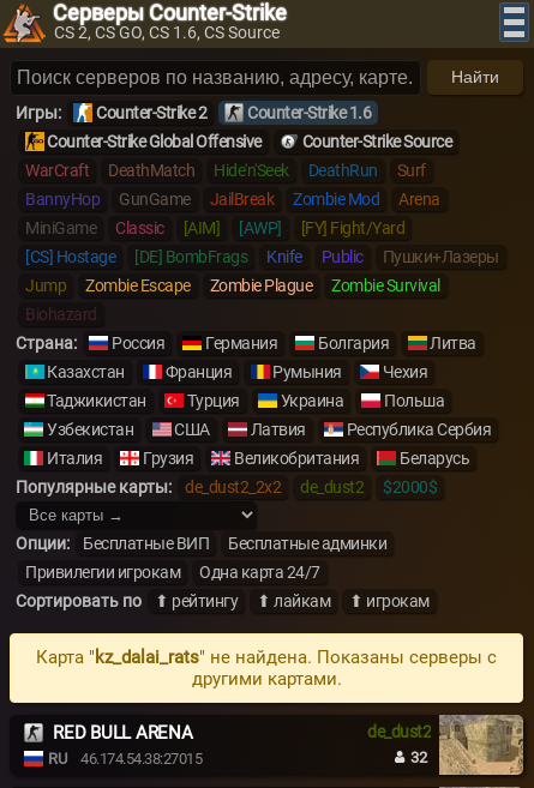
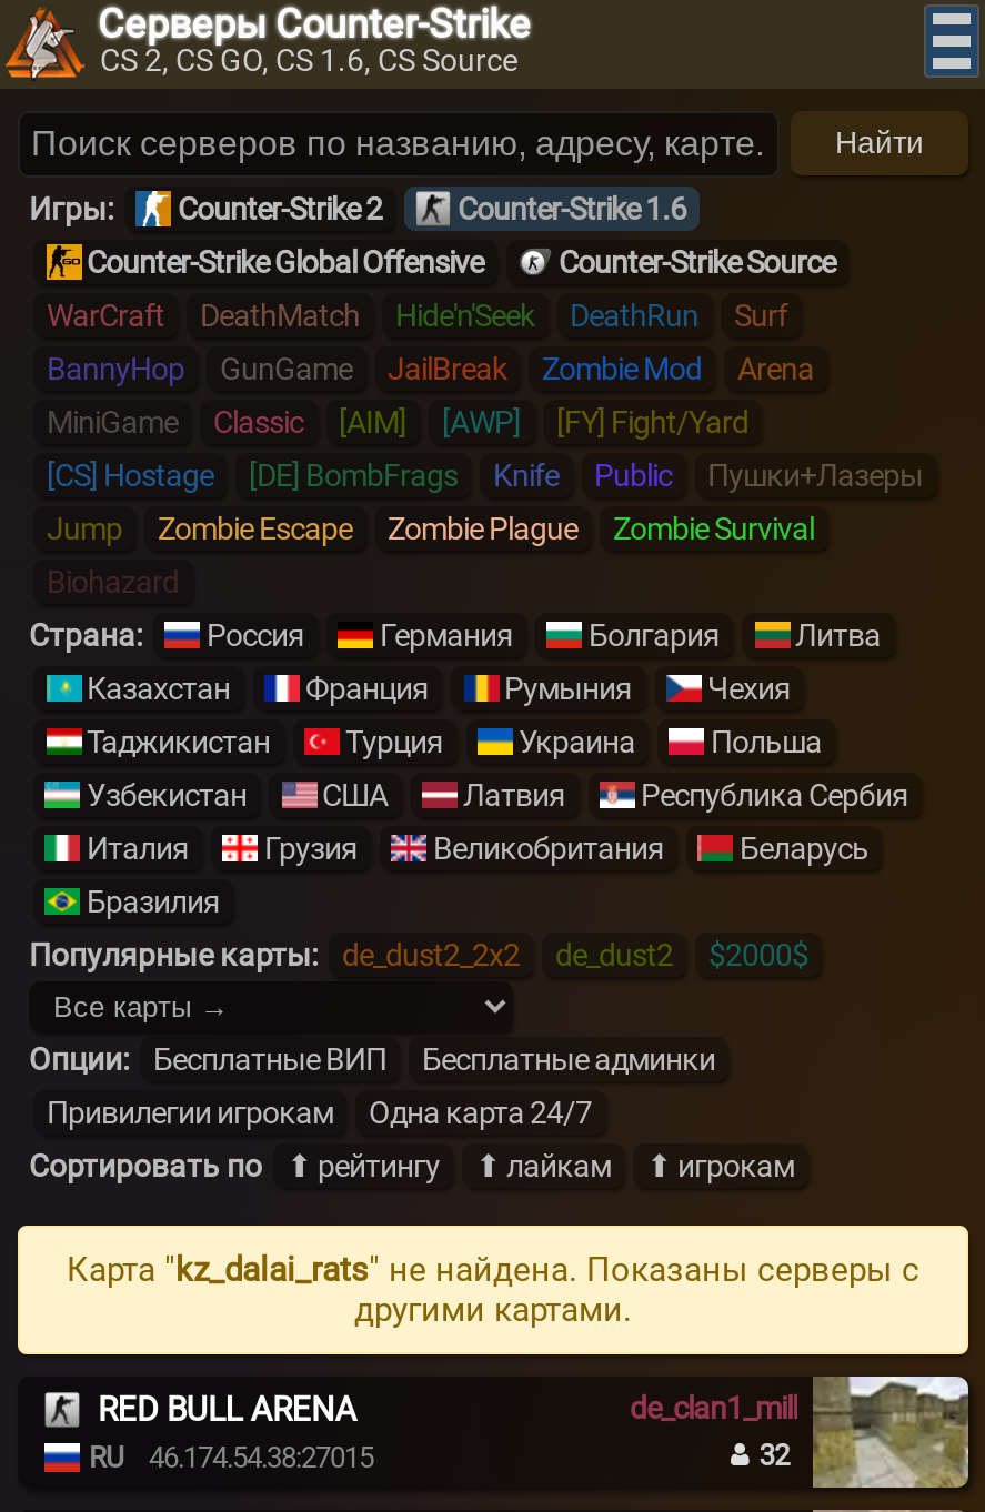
none -> [87,884,220,919] Бразилия
[367,715,523,775] [image] | de_dust2 -> [630,1374,971,1488] [image] | de_clan1_mill

